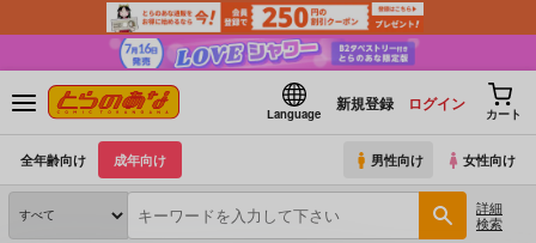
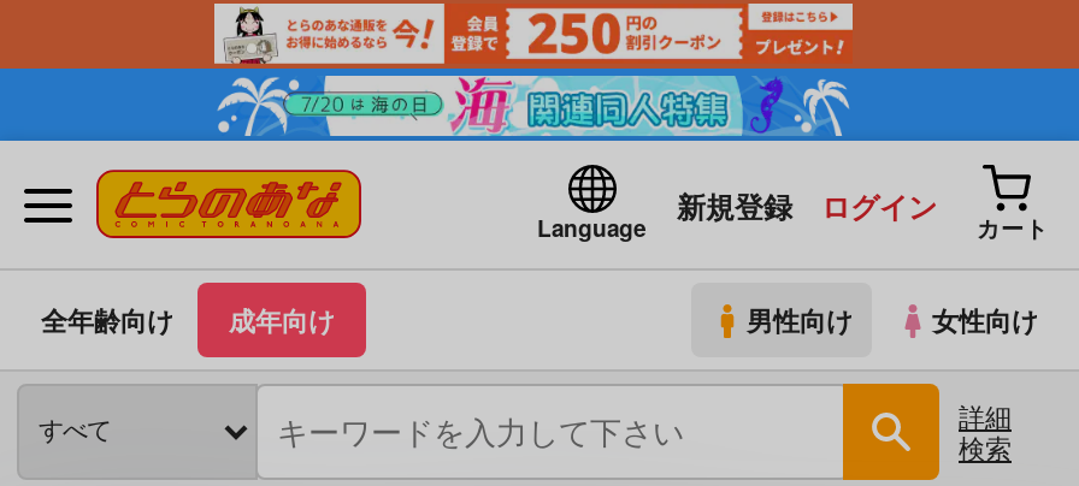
[4,34,532,72] [image] -> [7,66,1072,143] [image]

